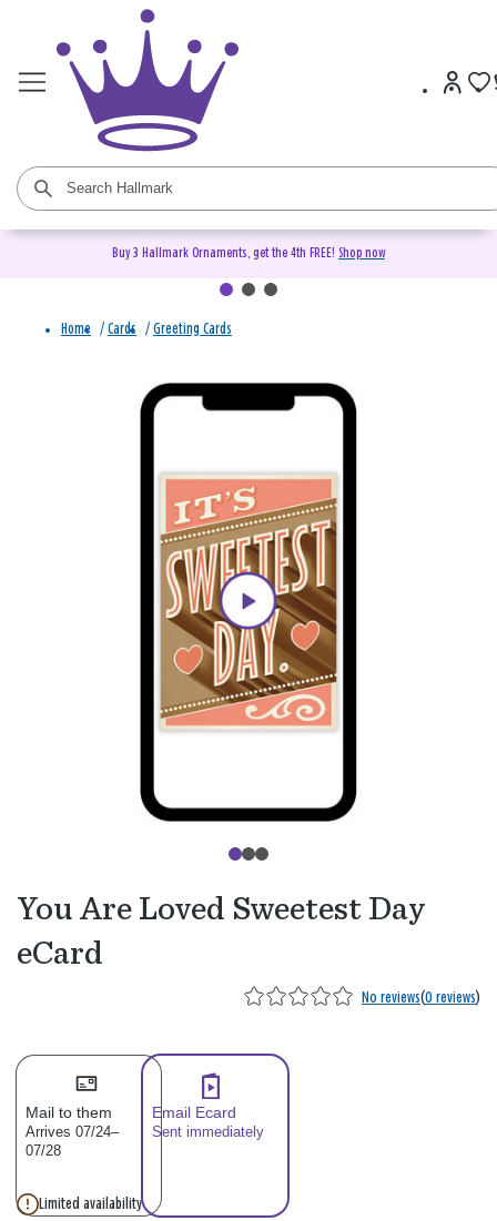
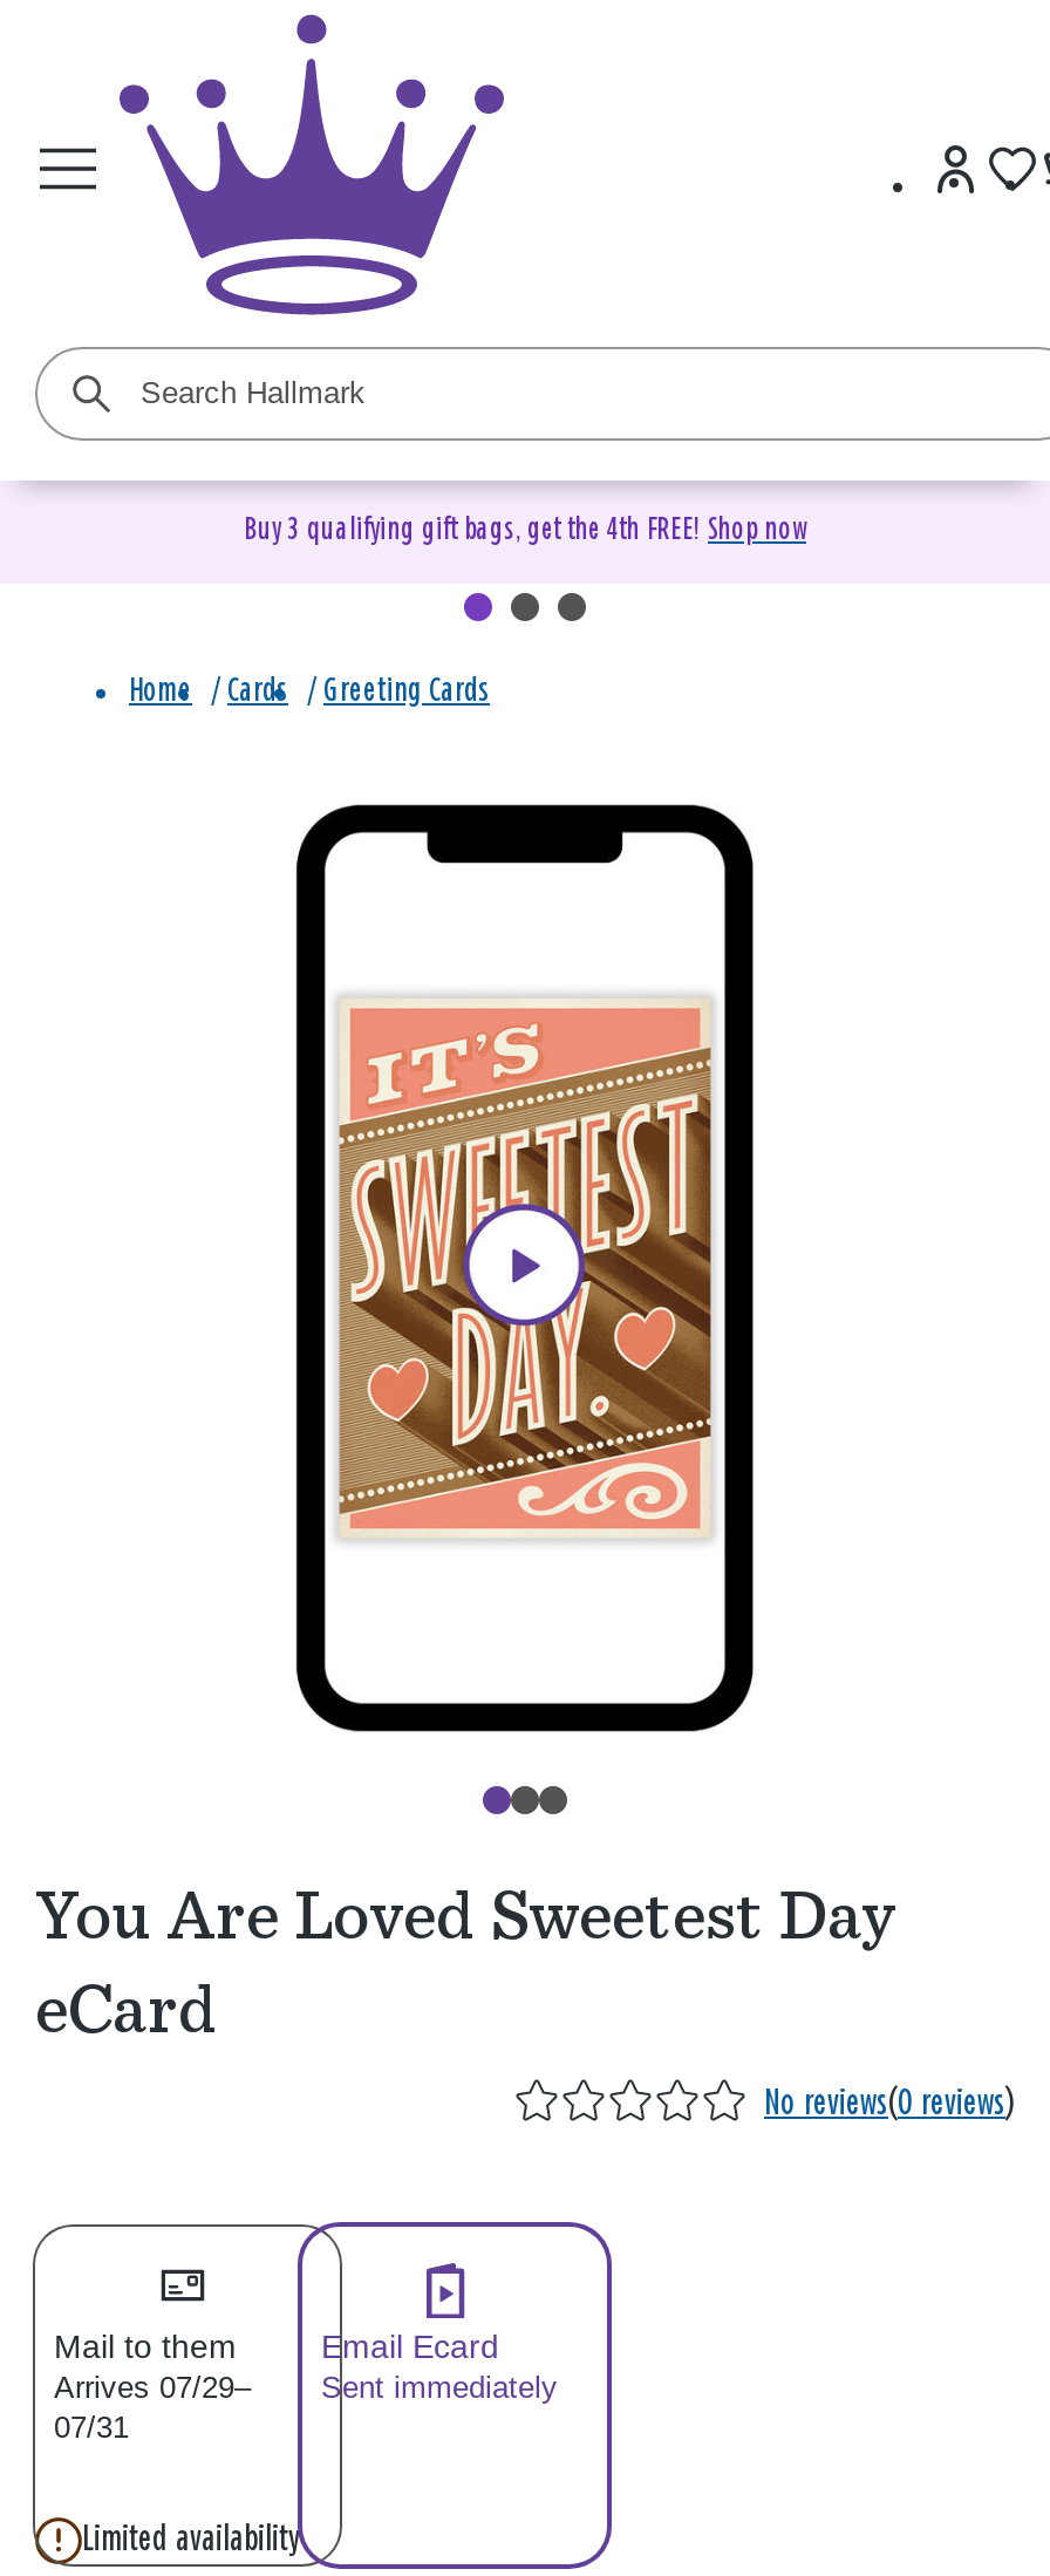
[112,246,385,261] Buy 3 Hallmark Ornaments, get the 4th FREE! Shop now -> [244,516,806,546] Buy 3 qualifying gift bags, get the 4th FREE! Shop now
[26,1124,119,1140] Arrives 07/24– -> [54,2370,251,2405] Arrives 07/29–
[26,1142,61,1159] 07/28 -> [54,2410,129,2445] 07/31

